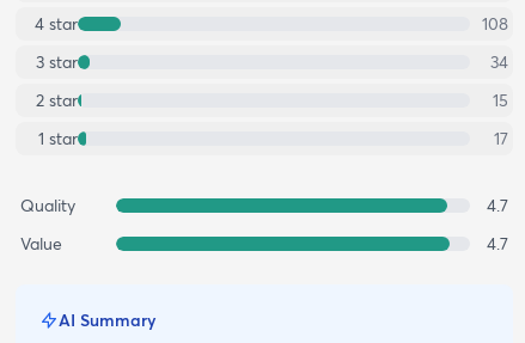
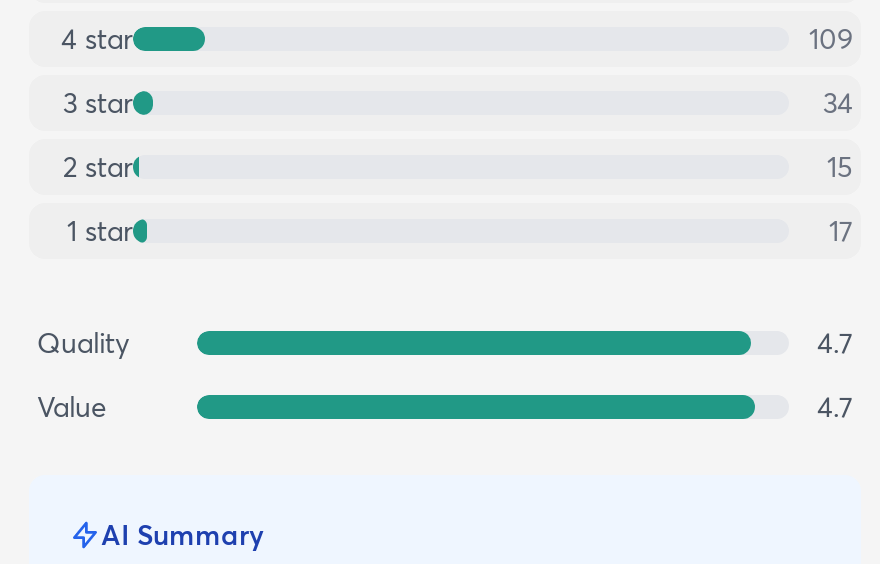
[482,13,508,35] 108 -> [809,22,853,58] 109

